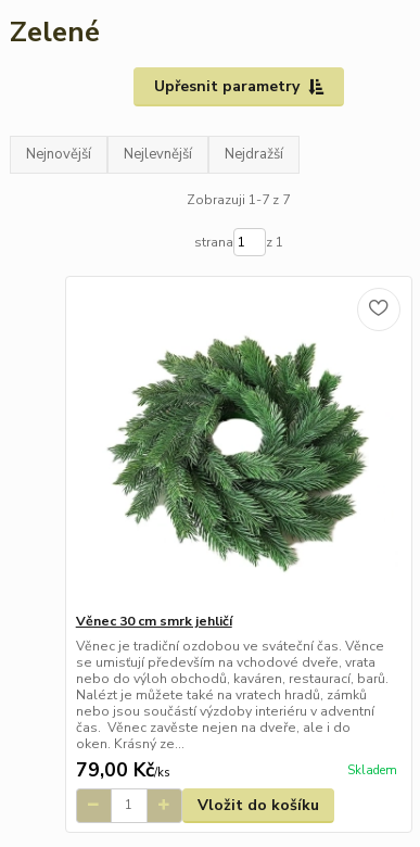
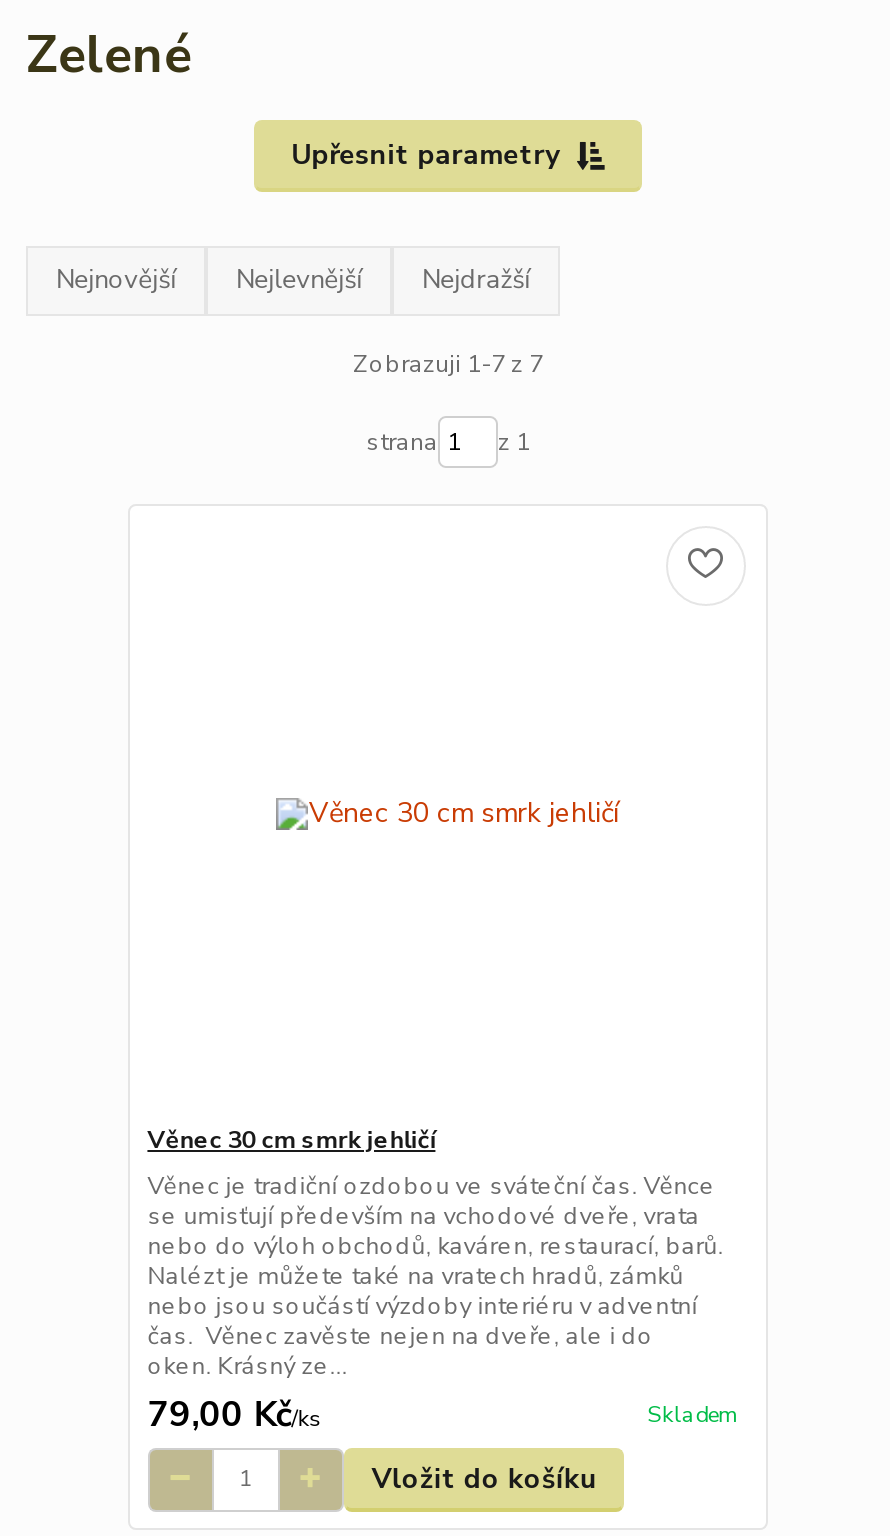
[107,336,369,572] [image] -> none

